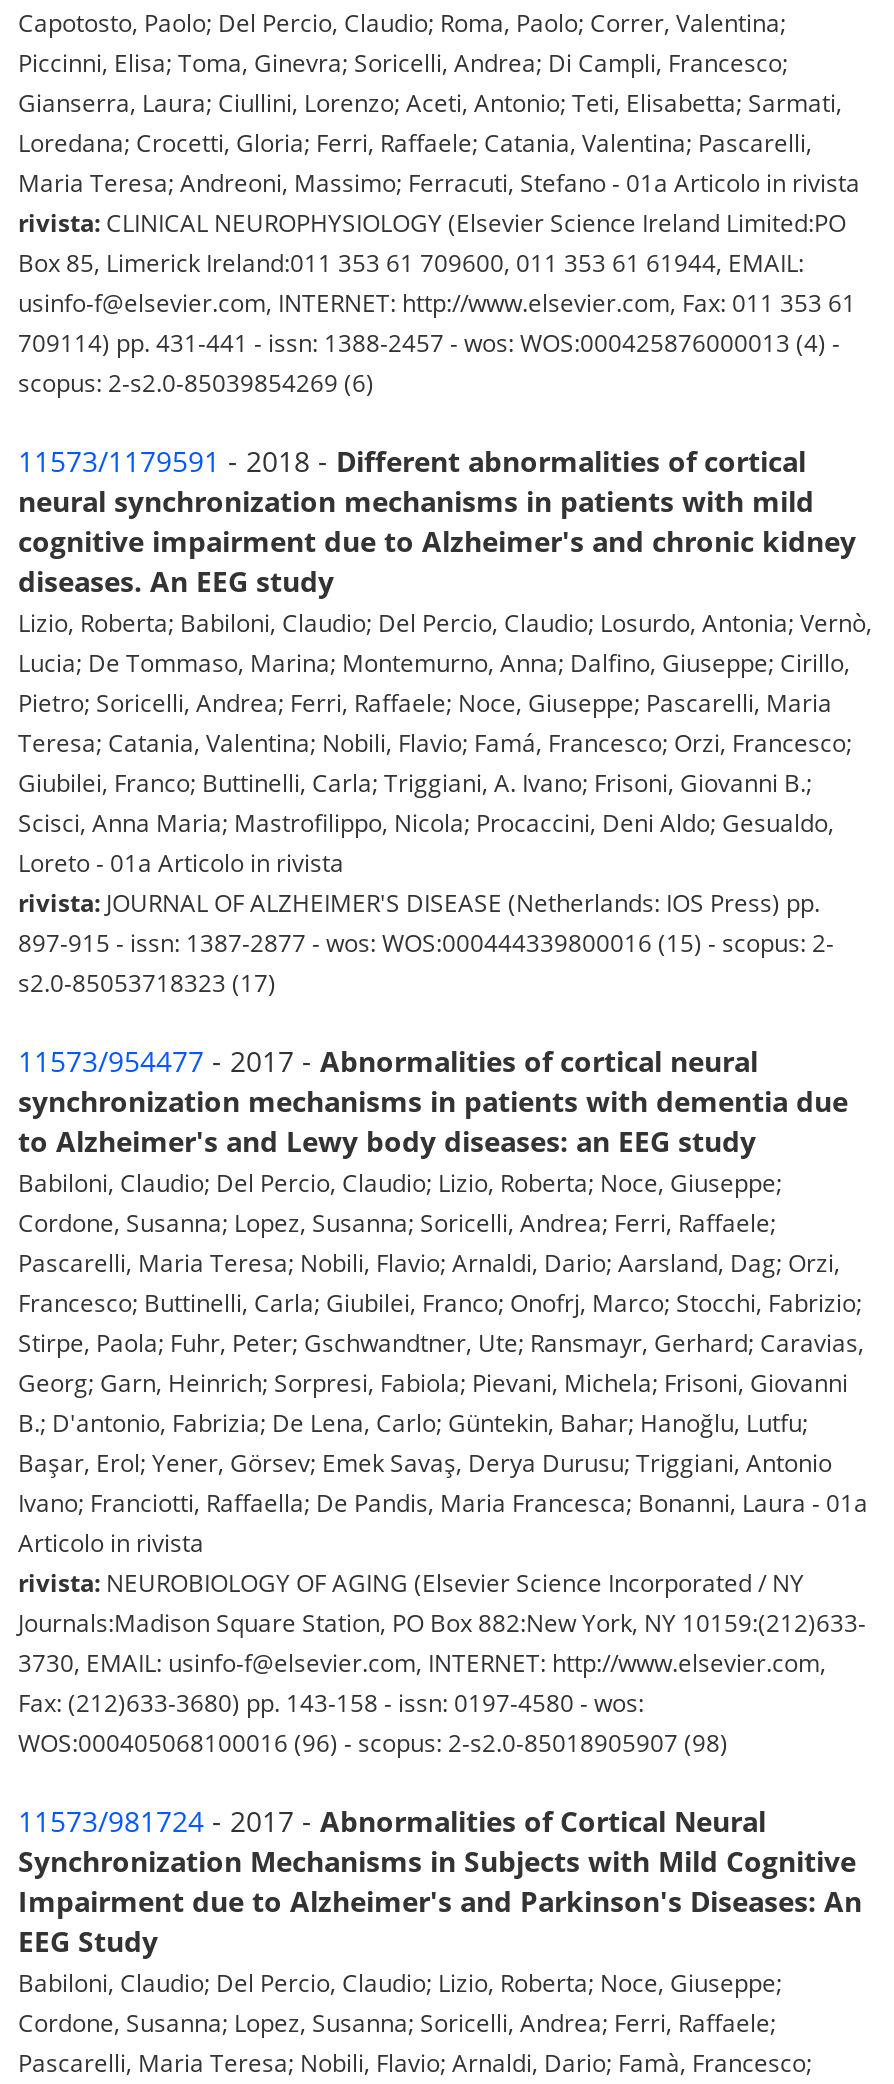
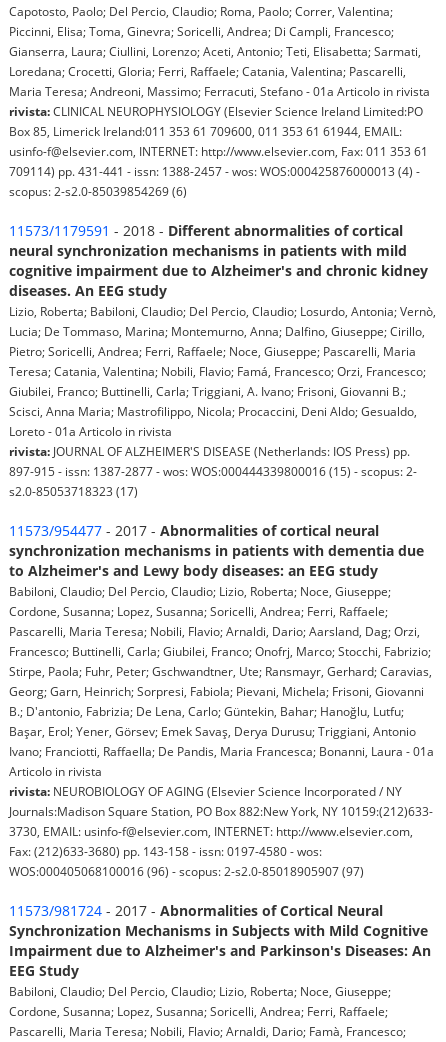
[18,1726,728,1758] WOS:000405068100016 (96) - scopus: 2-s2.0-85018905907 (98) -> [9,863,364,879] WOS:000405068100016 (96) - scopus: 2-s2.0-85018905907 (97)

